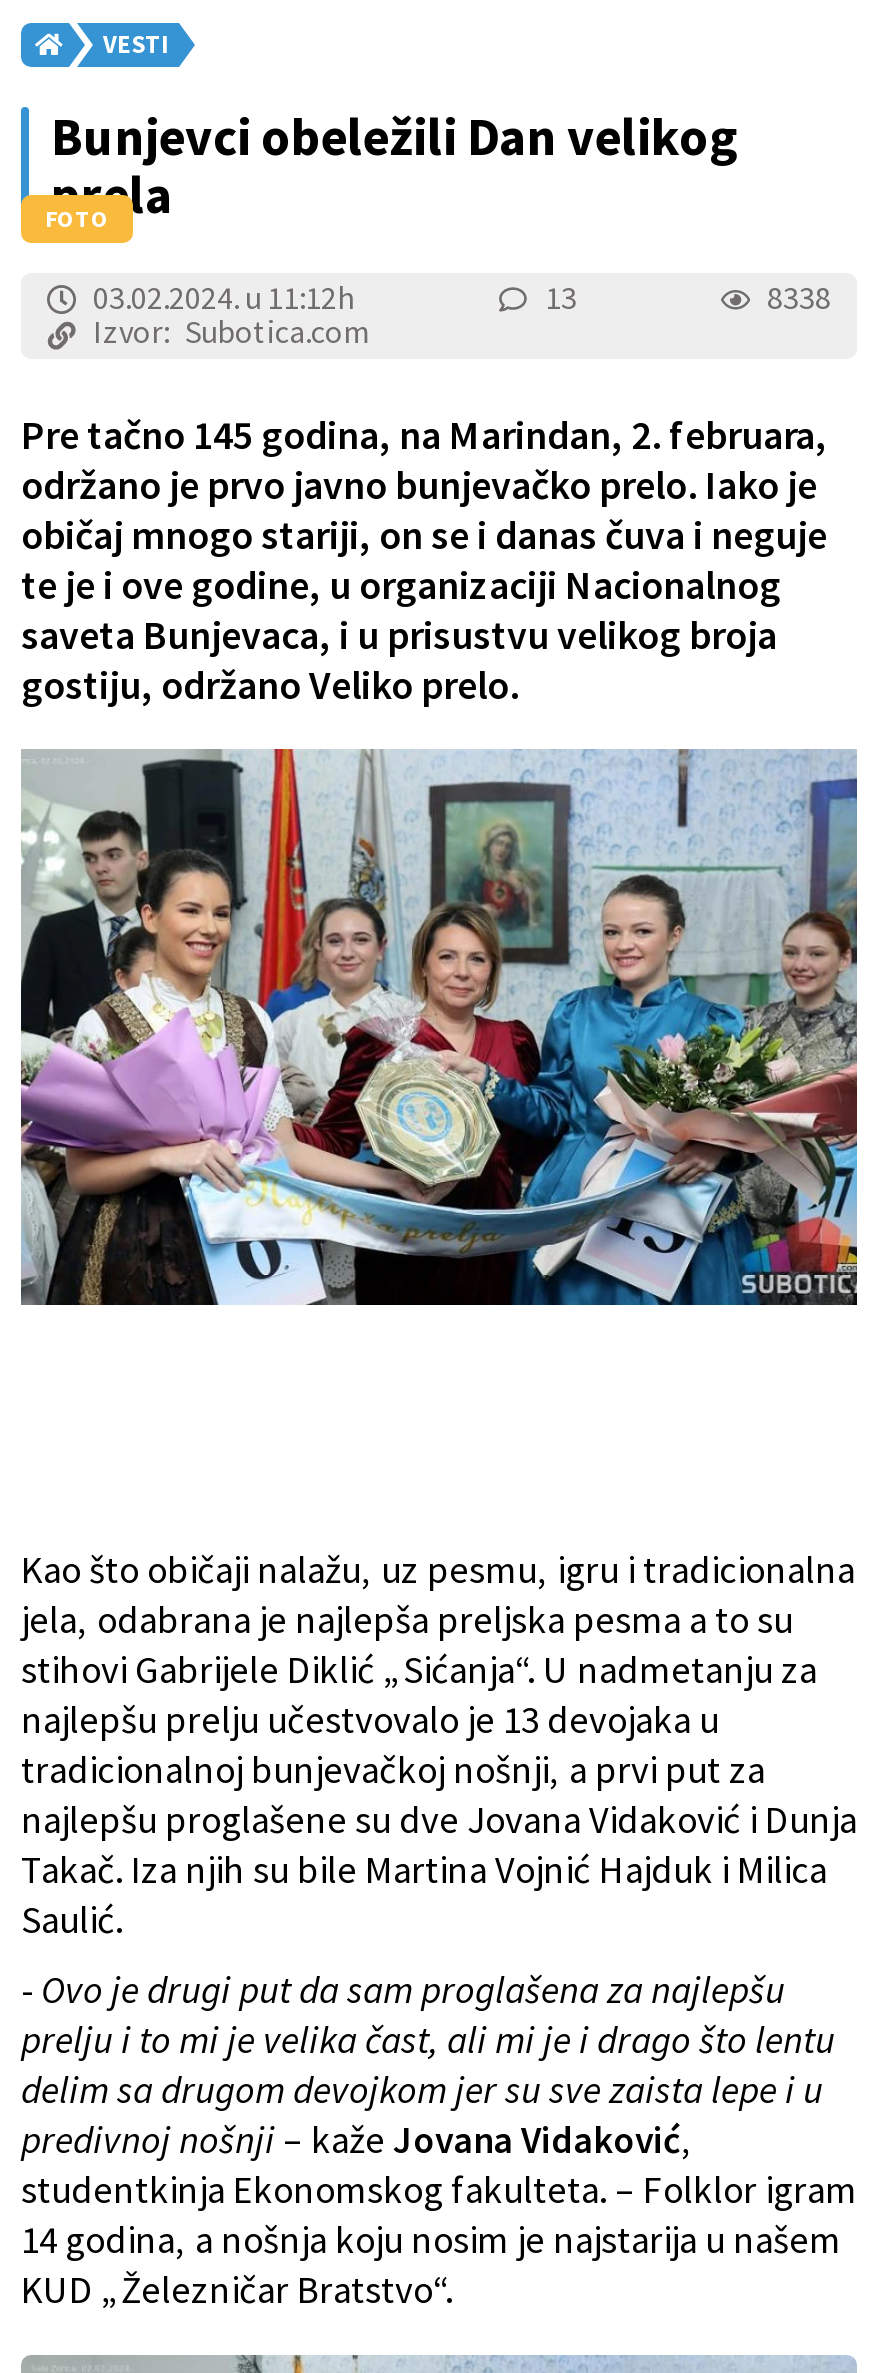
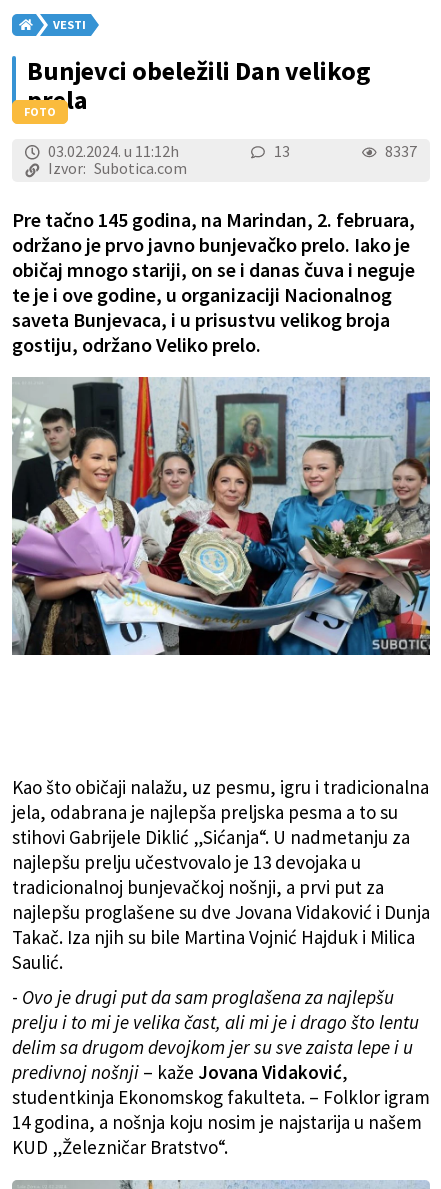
[761,276,831,316] 8338 -> [382,140,417,160] 8337

